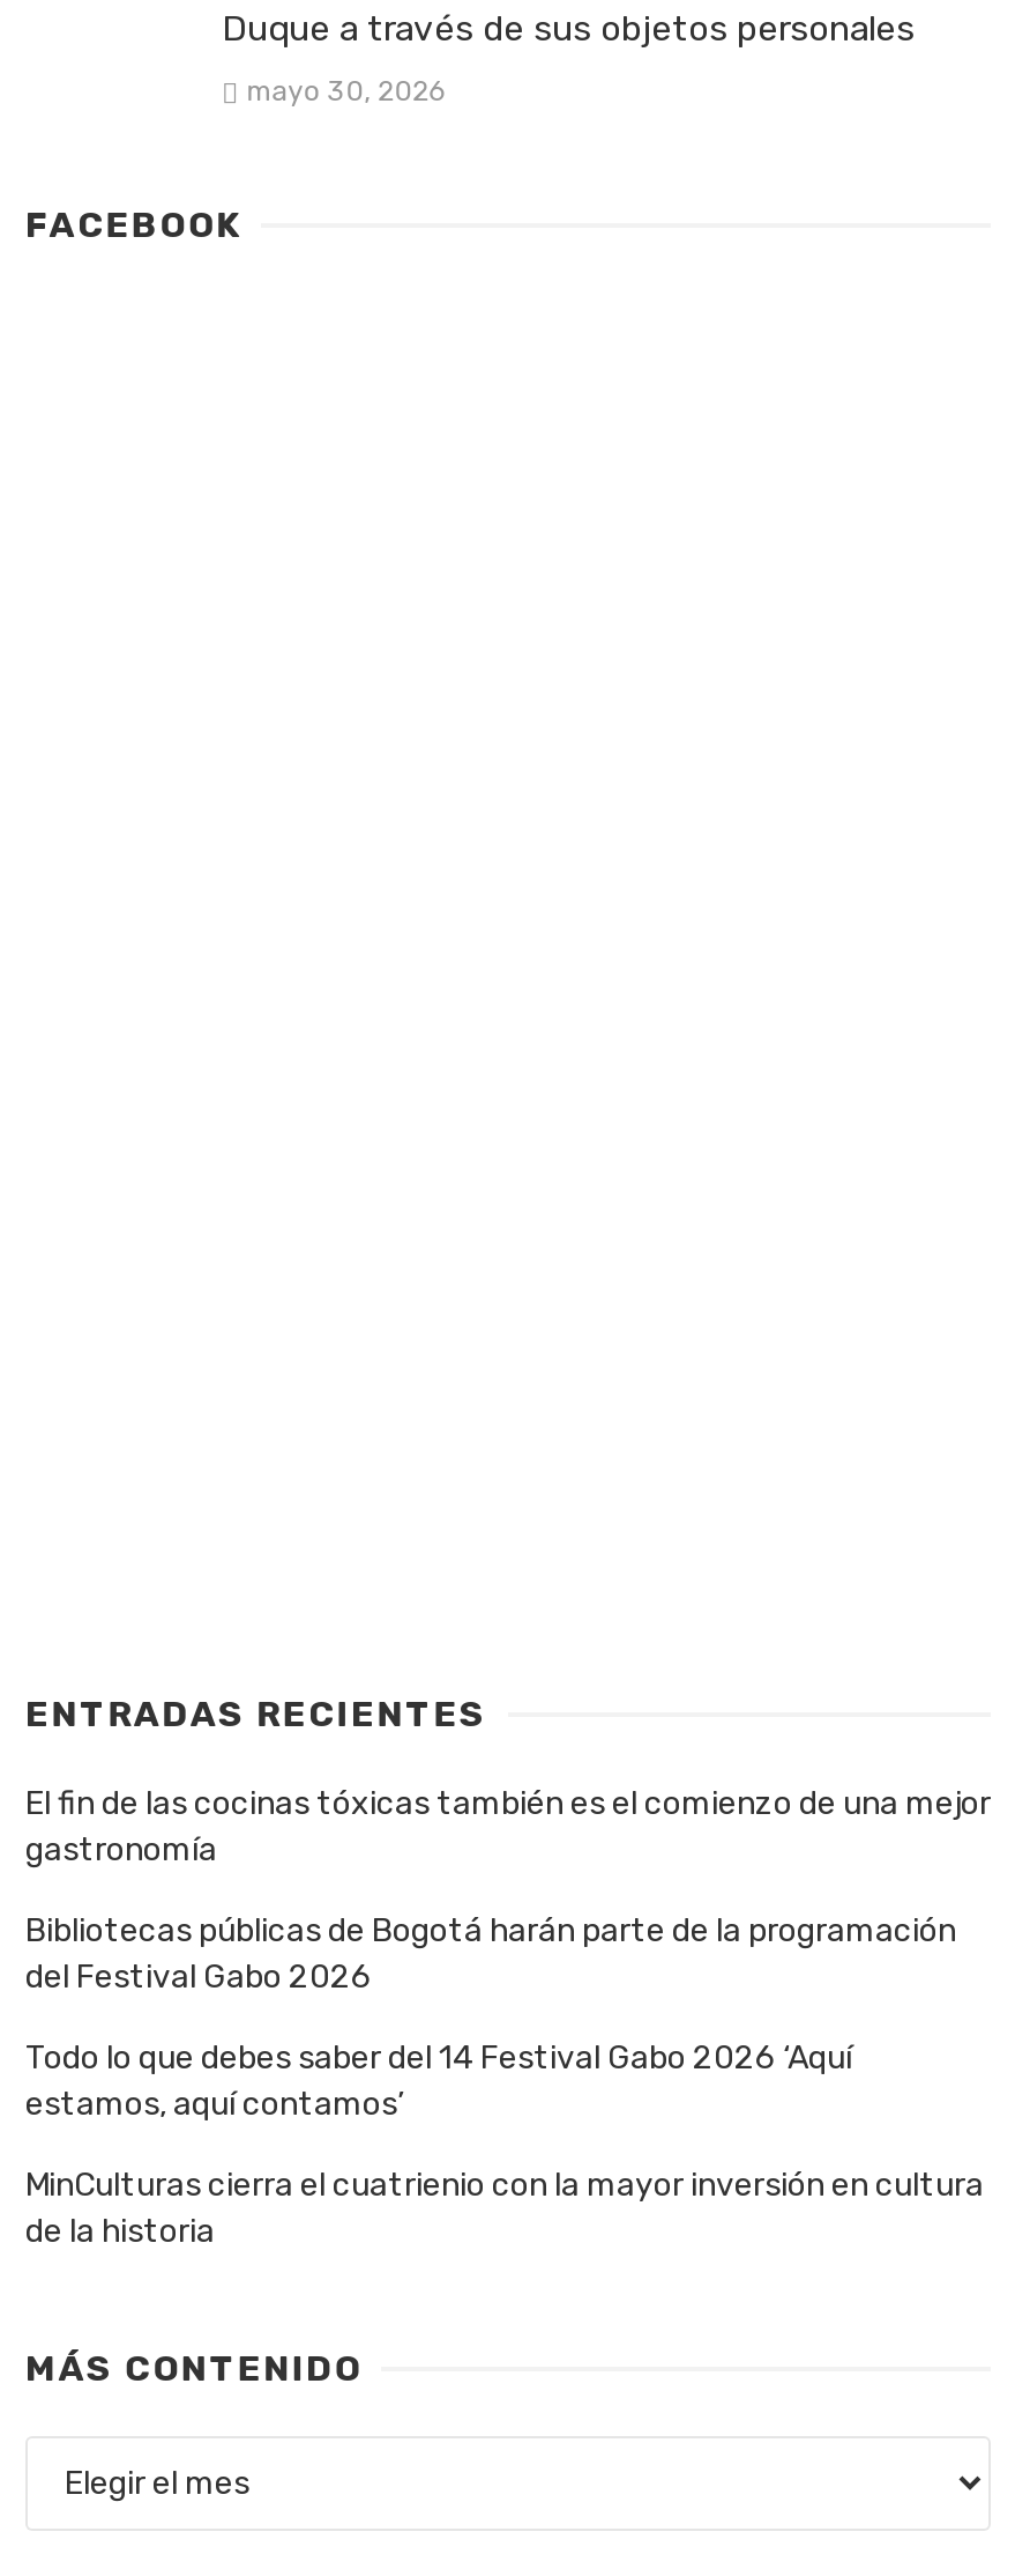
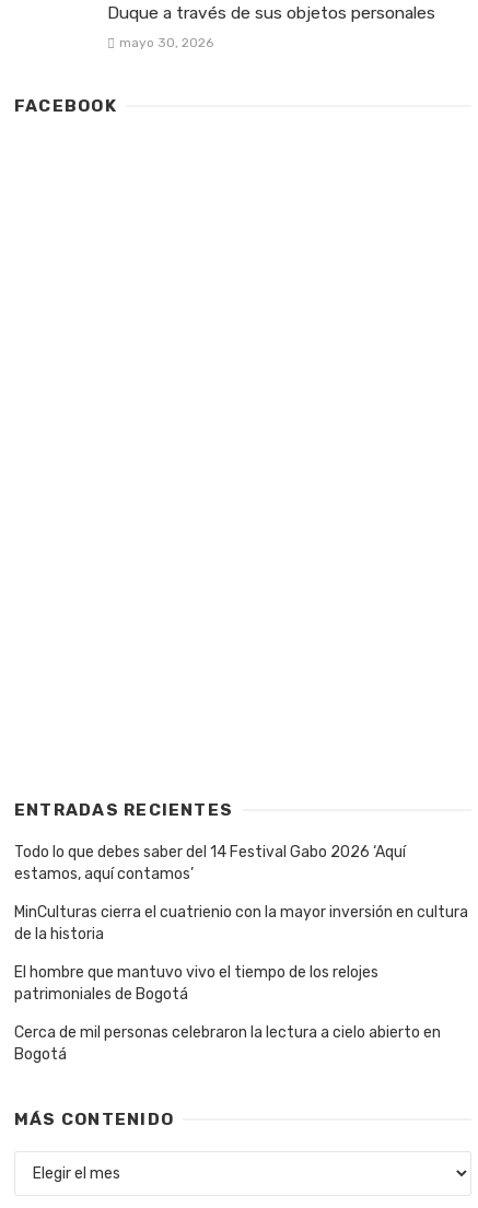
[25,1784,991,1997] El fin de las cocinas tóxicas también es el comienzo de una mejor | gastronomía | Bibliotecas públicas de Bogotá harán parte de la programación | del Festival Gabo 2026 -> none
moved [25,2038,984,2251] -> [14,843,468,944]: Todo lo que debes saber del 14 Festival Gabo 2026 ‘Aquí | estamos, aquí contamos’ | MinCulturas cierra el cuatrienio con la mayor inversión en cultura | de la historia
none -> [14,964,441,1064] El hombre que mantuvo vivo el tiempo de los relojes | patrimoniales de Bogotá | Cerca de mil personas celebraron la lectura a cielo abierto en | Bogotá

